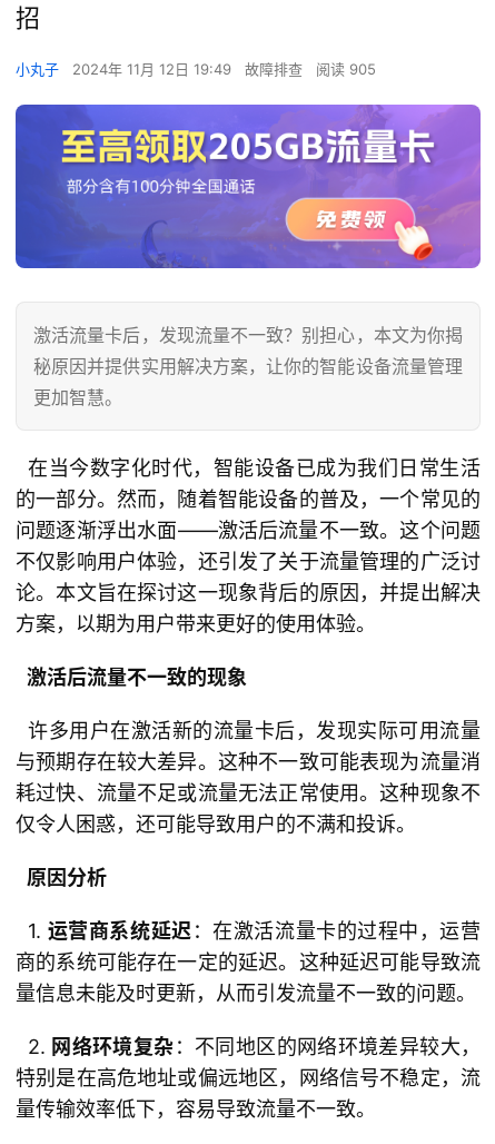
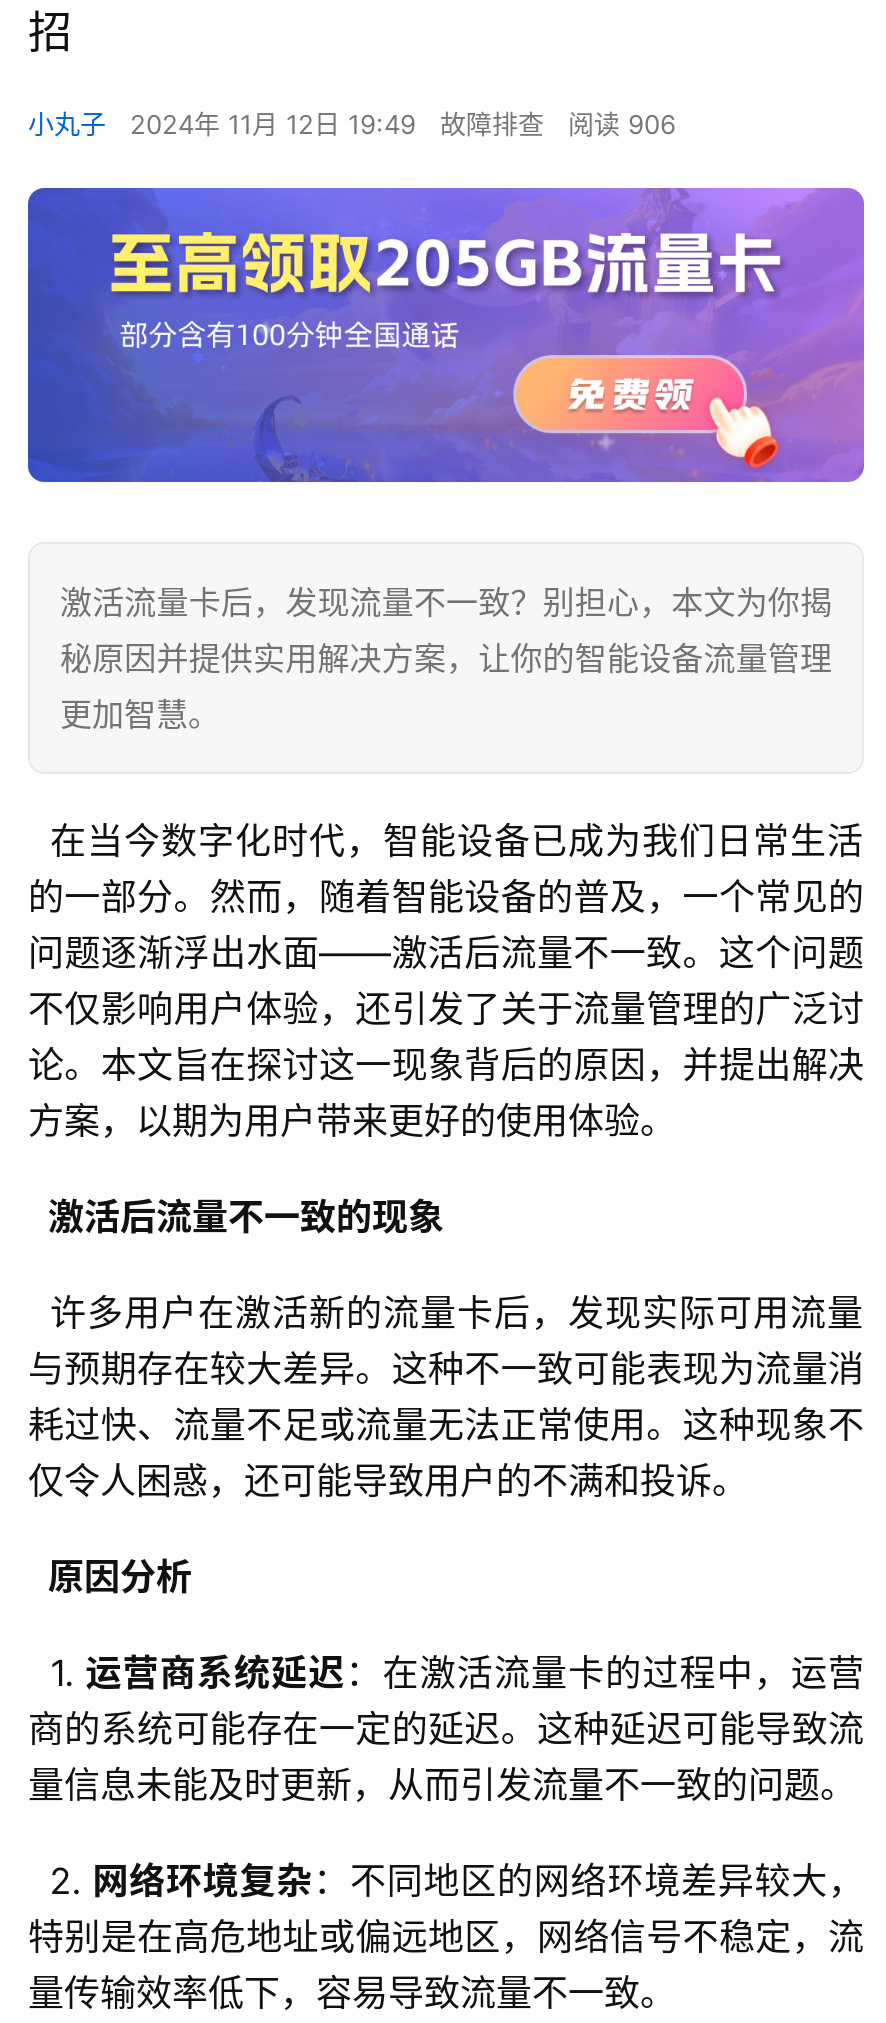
[16,60,376,78] 小丸子 2024年 11月 12日 19:49 故障排查 阅读 905 -> [28,108,676,140] 小丸子 2024年 11月 12日 19:49 故障排查 阅读 906

